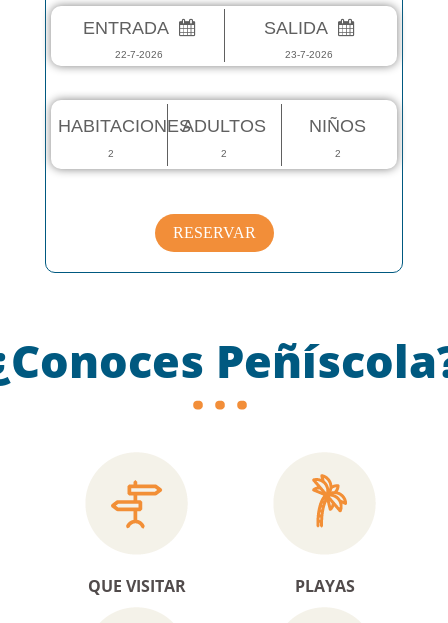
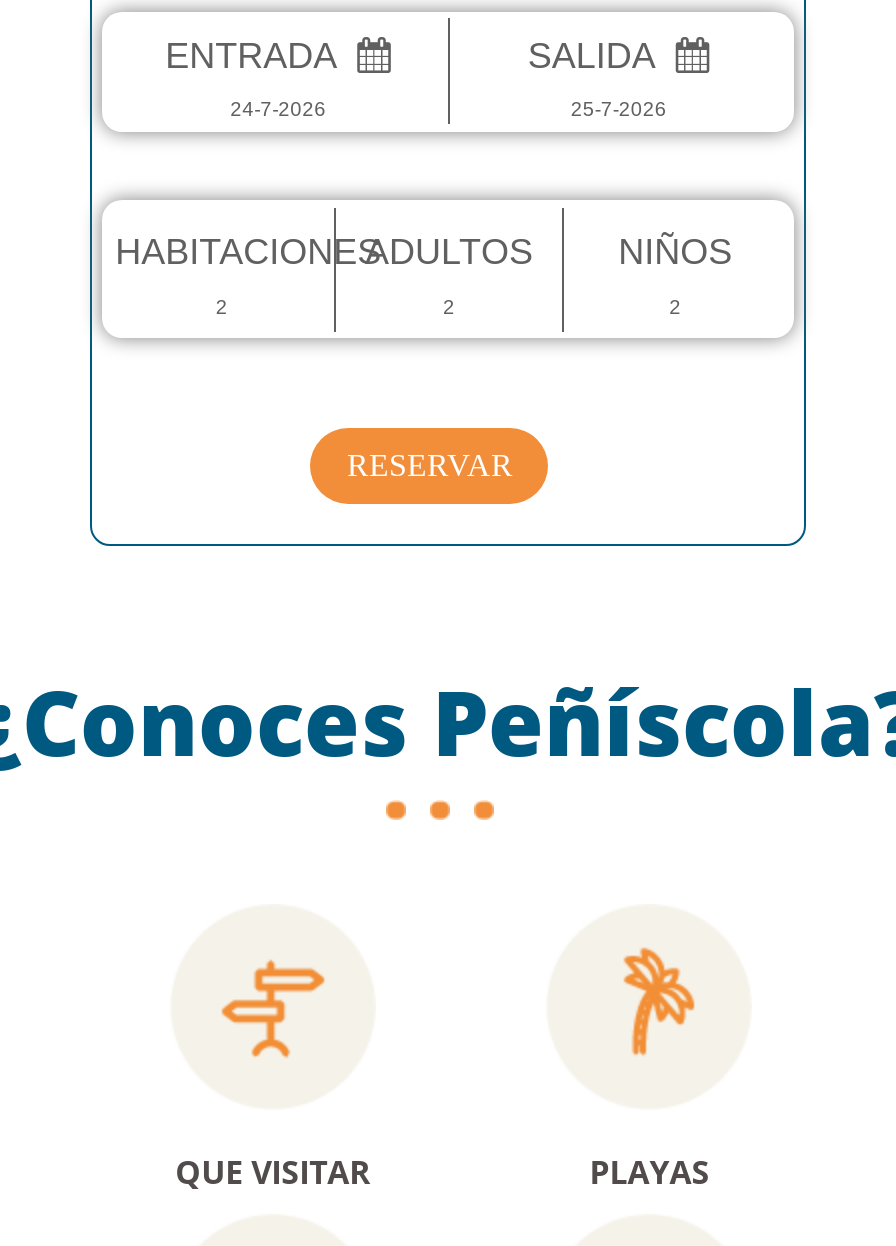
[115,49,163,60] 22-7-2026 -> [230,99,326,121] 24-7-2026
[285,49,333,60] 23-7-2026 -> [571,99,667,121] 25-7-2026

